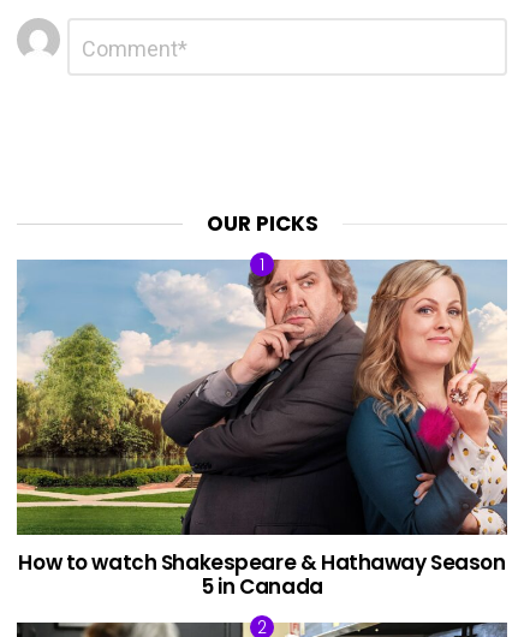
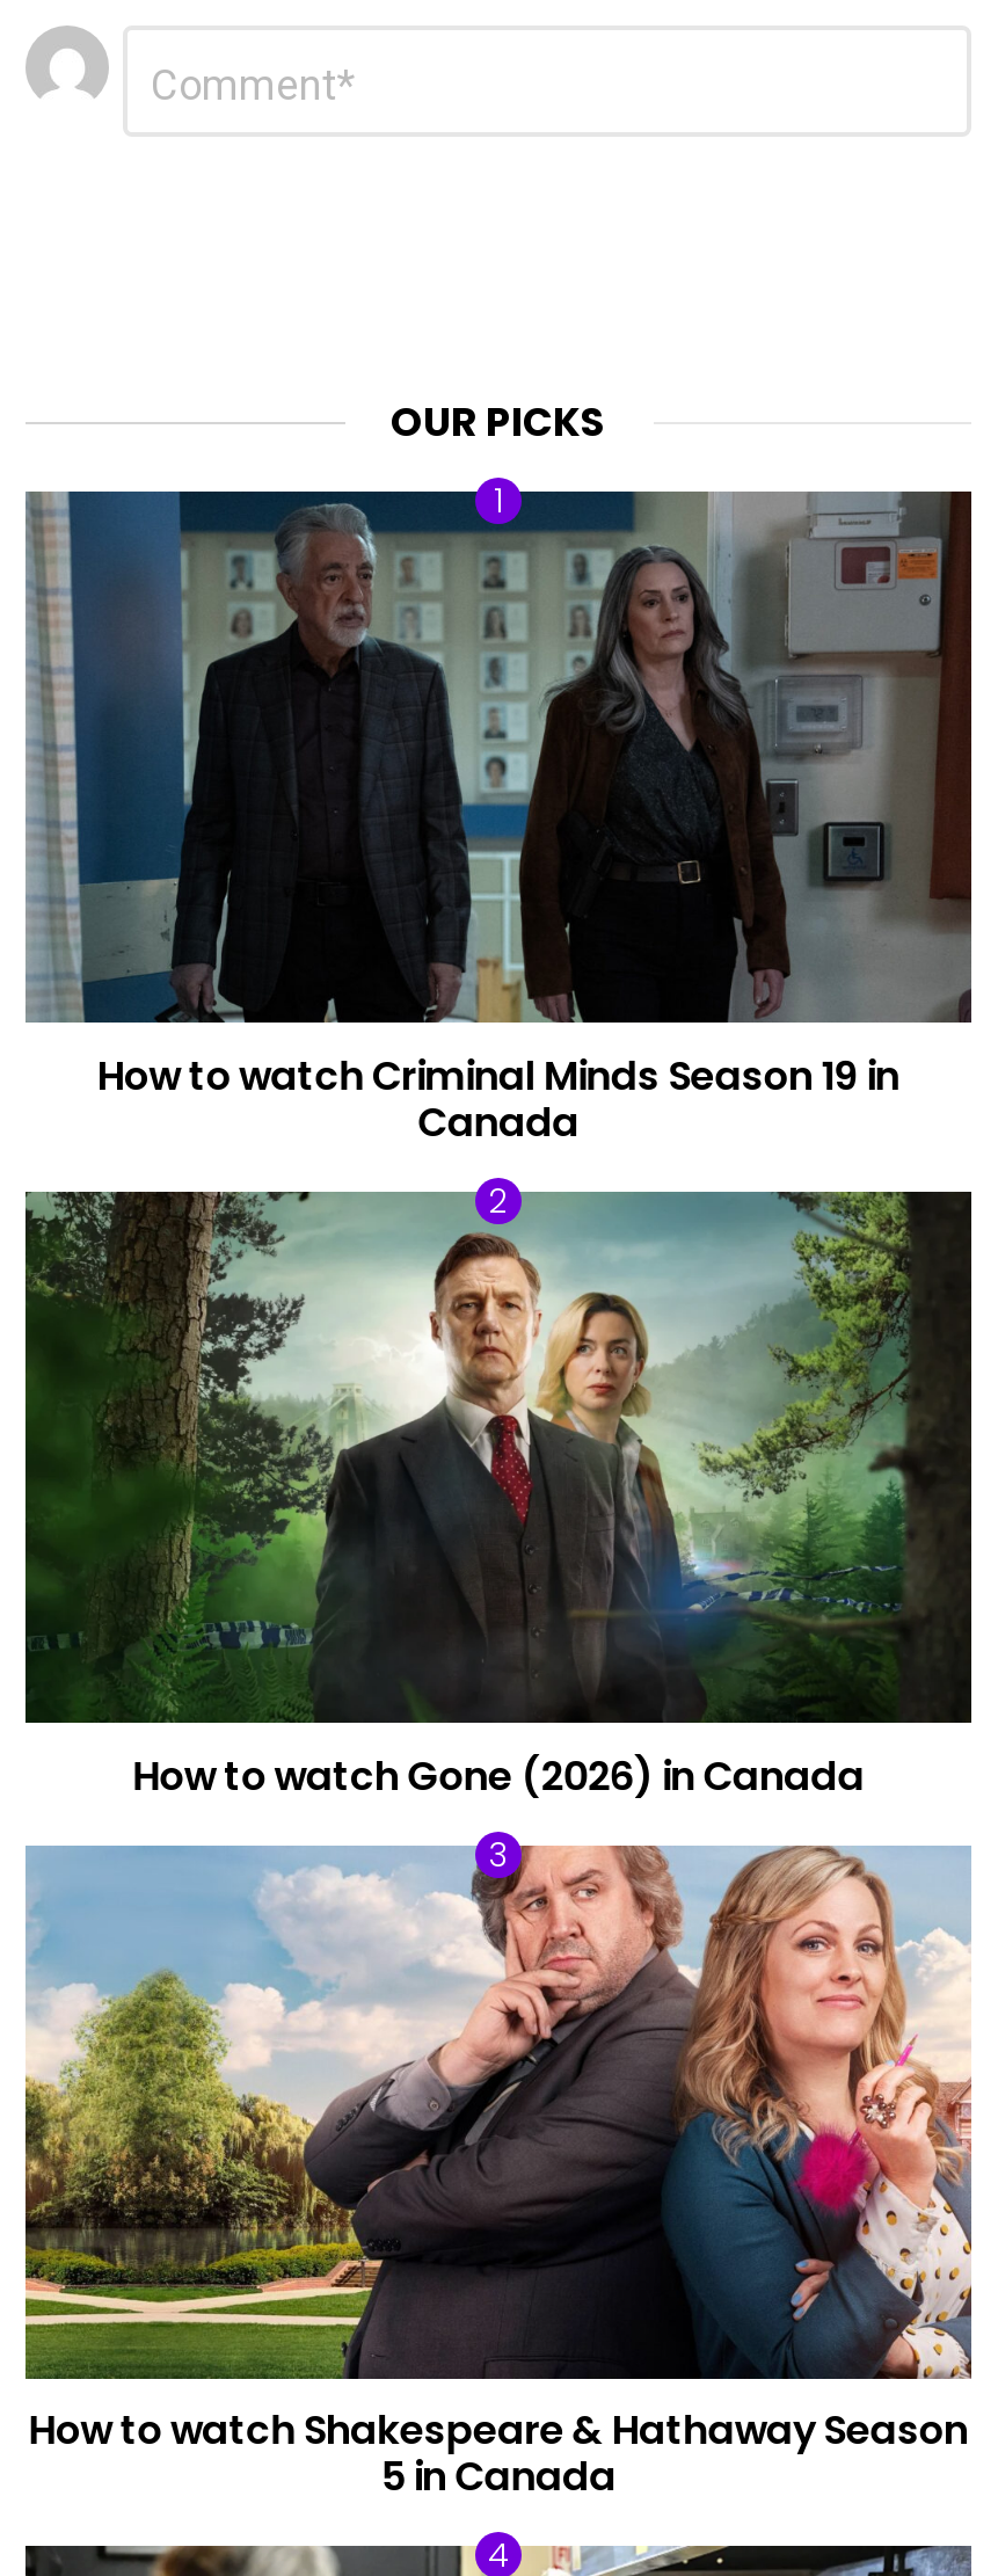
none -> [26,489,974,1150] [image] | How to watch Criminal Minds Season 19 in | Canada
none -> [26,1189,974,1804] [image] | How to watch Gone (2026) in Canada

